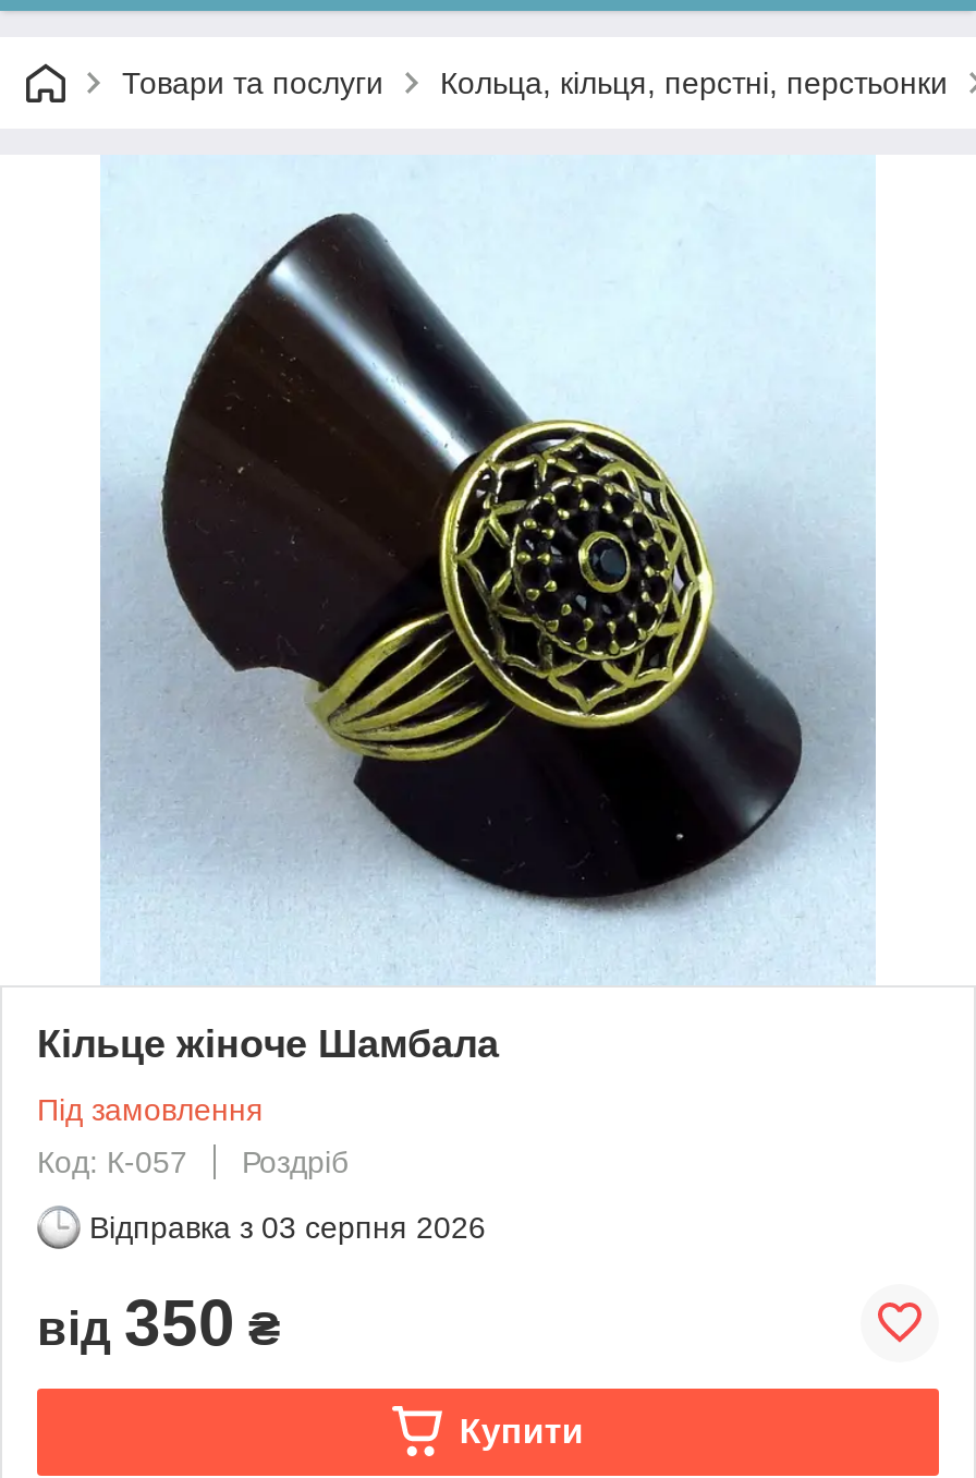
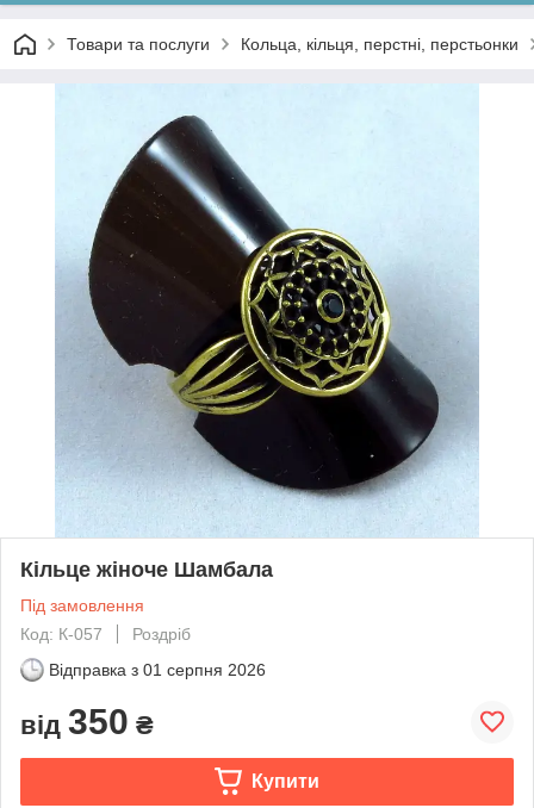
[89,1209,486,1244] Відправка з 03 серпня 2026 -> [49,660,266,679] Відправка з 01 серпня 2026

